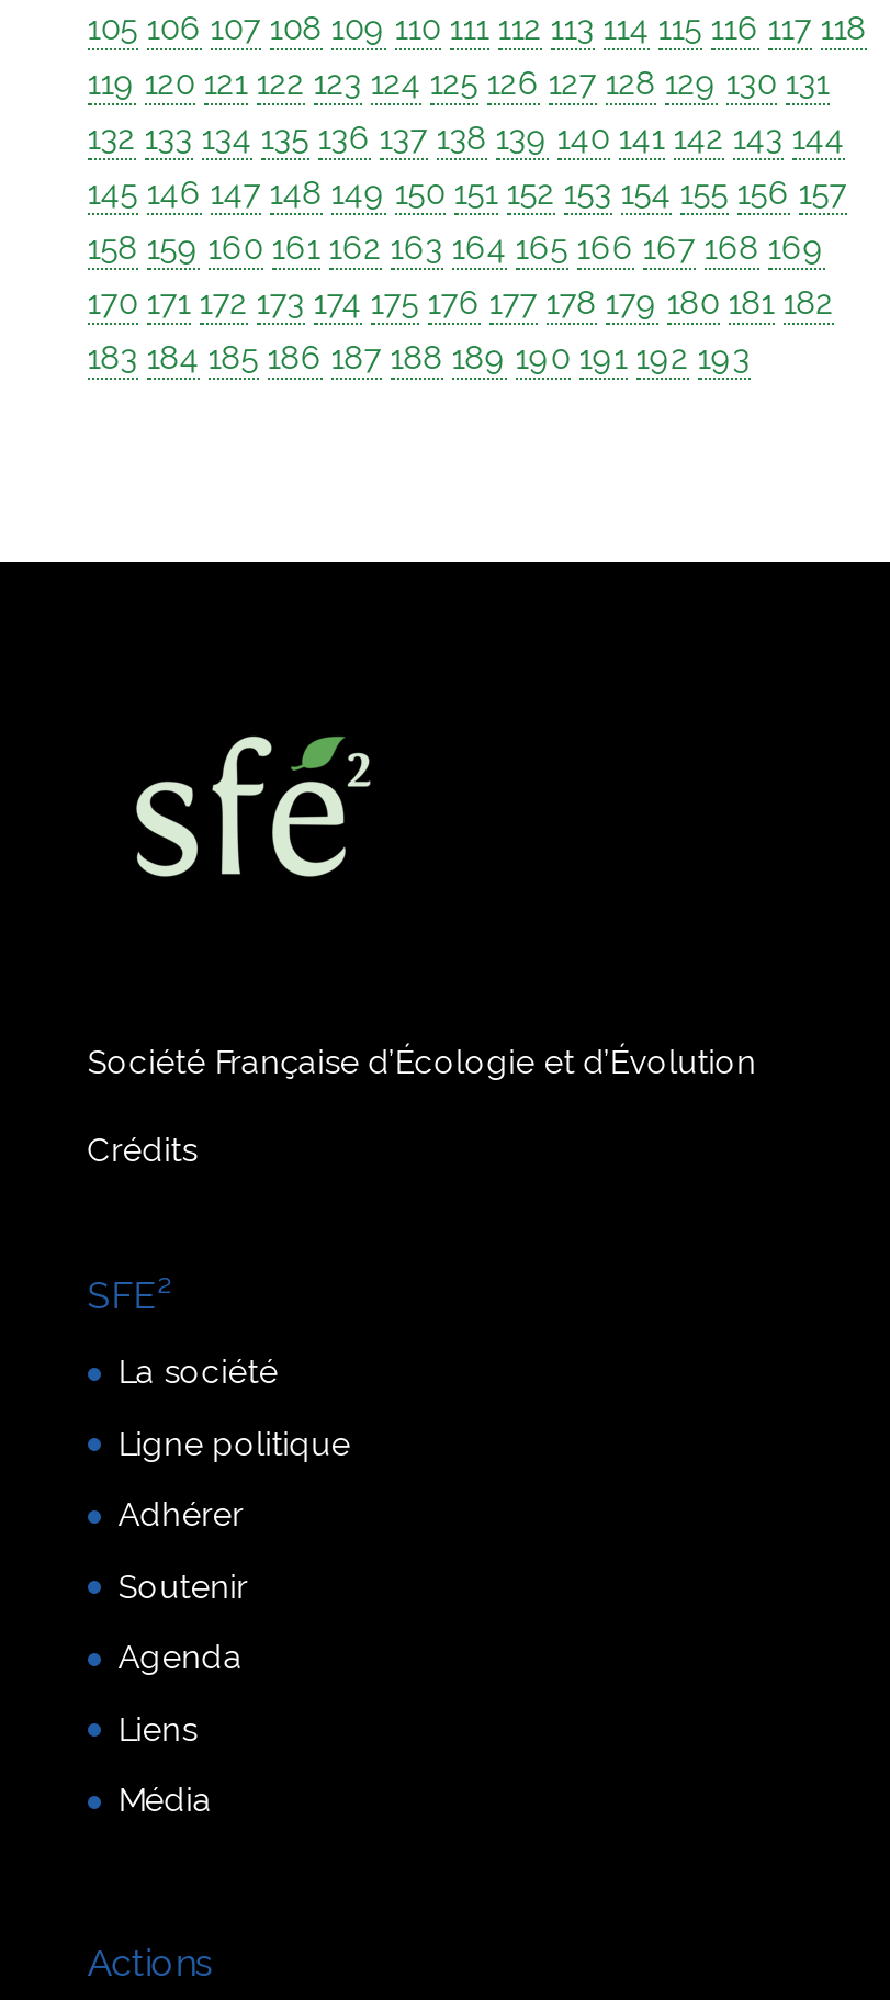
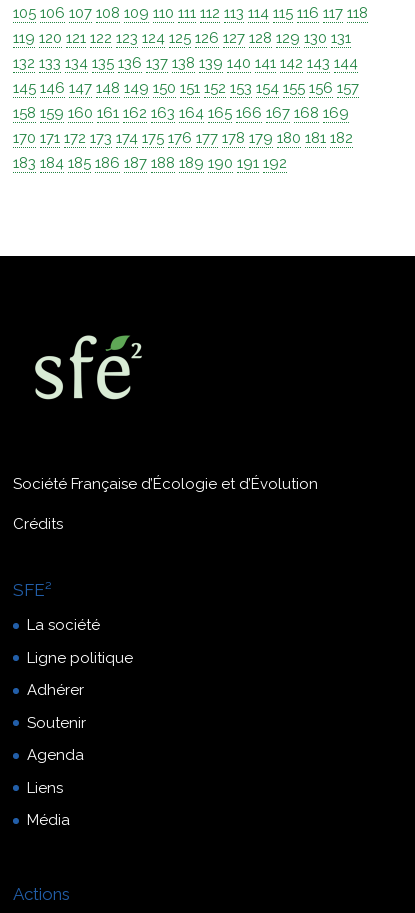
[87,338,750,378] 183 184 185 186 187 188 189 190 191 192 193 -> [13,154,287,172] 183 184 185 186 187 188 189 190 191 192

